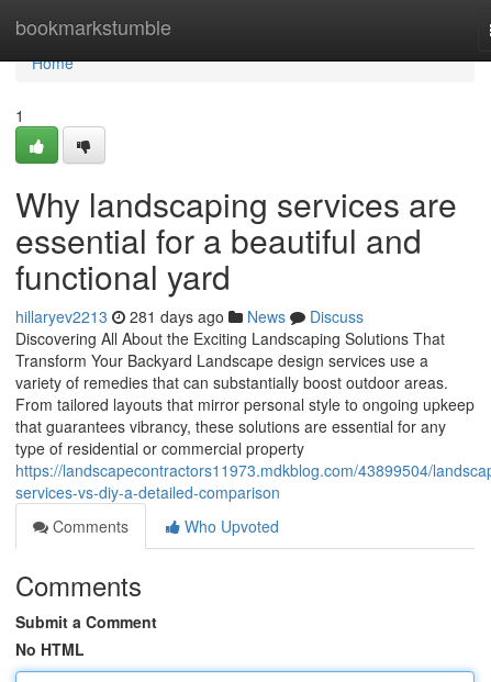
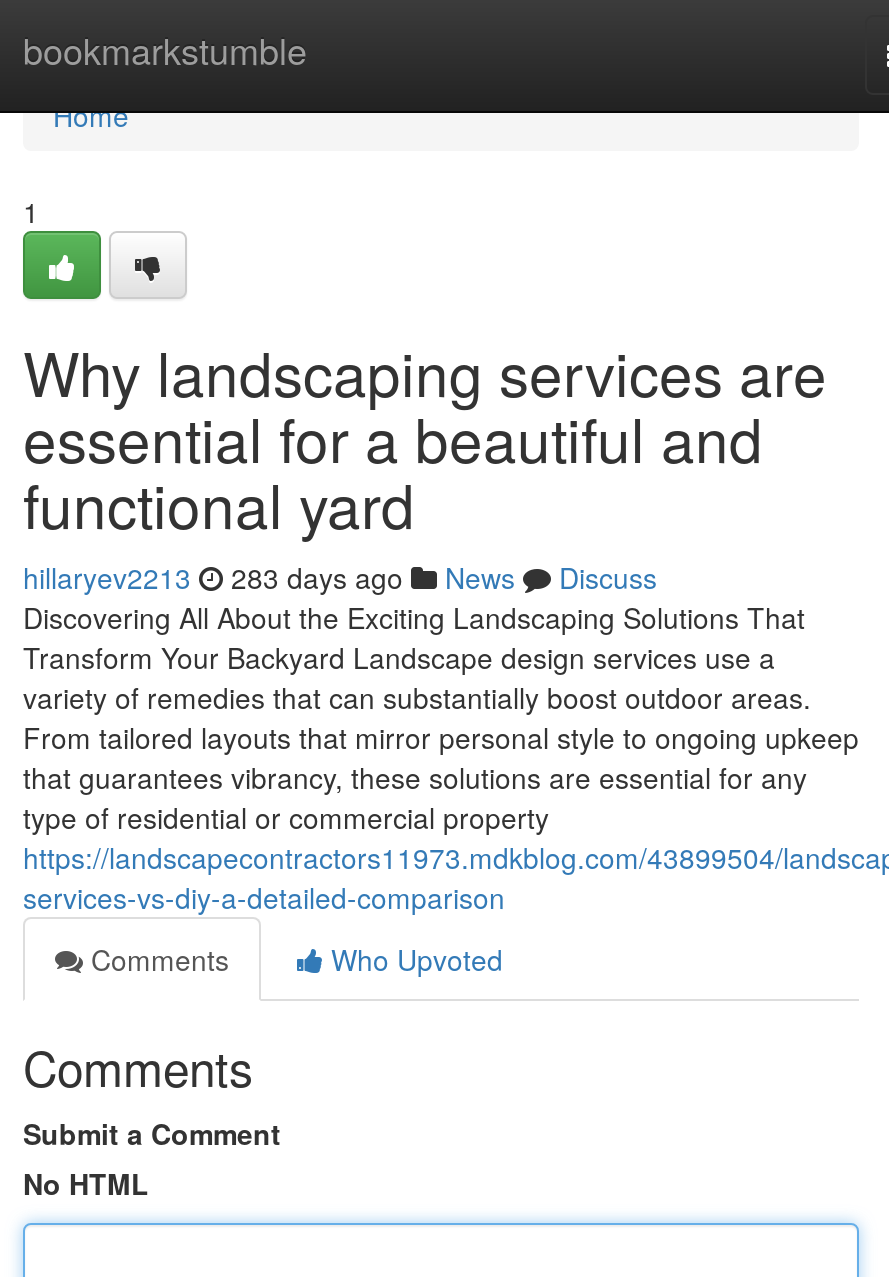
[15,305,364,327] hillaryev2213 281 days ago News Discuss -> [23,557,657,597] hillaryev2213 283 days ago News Discuss

